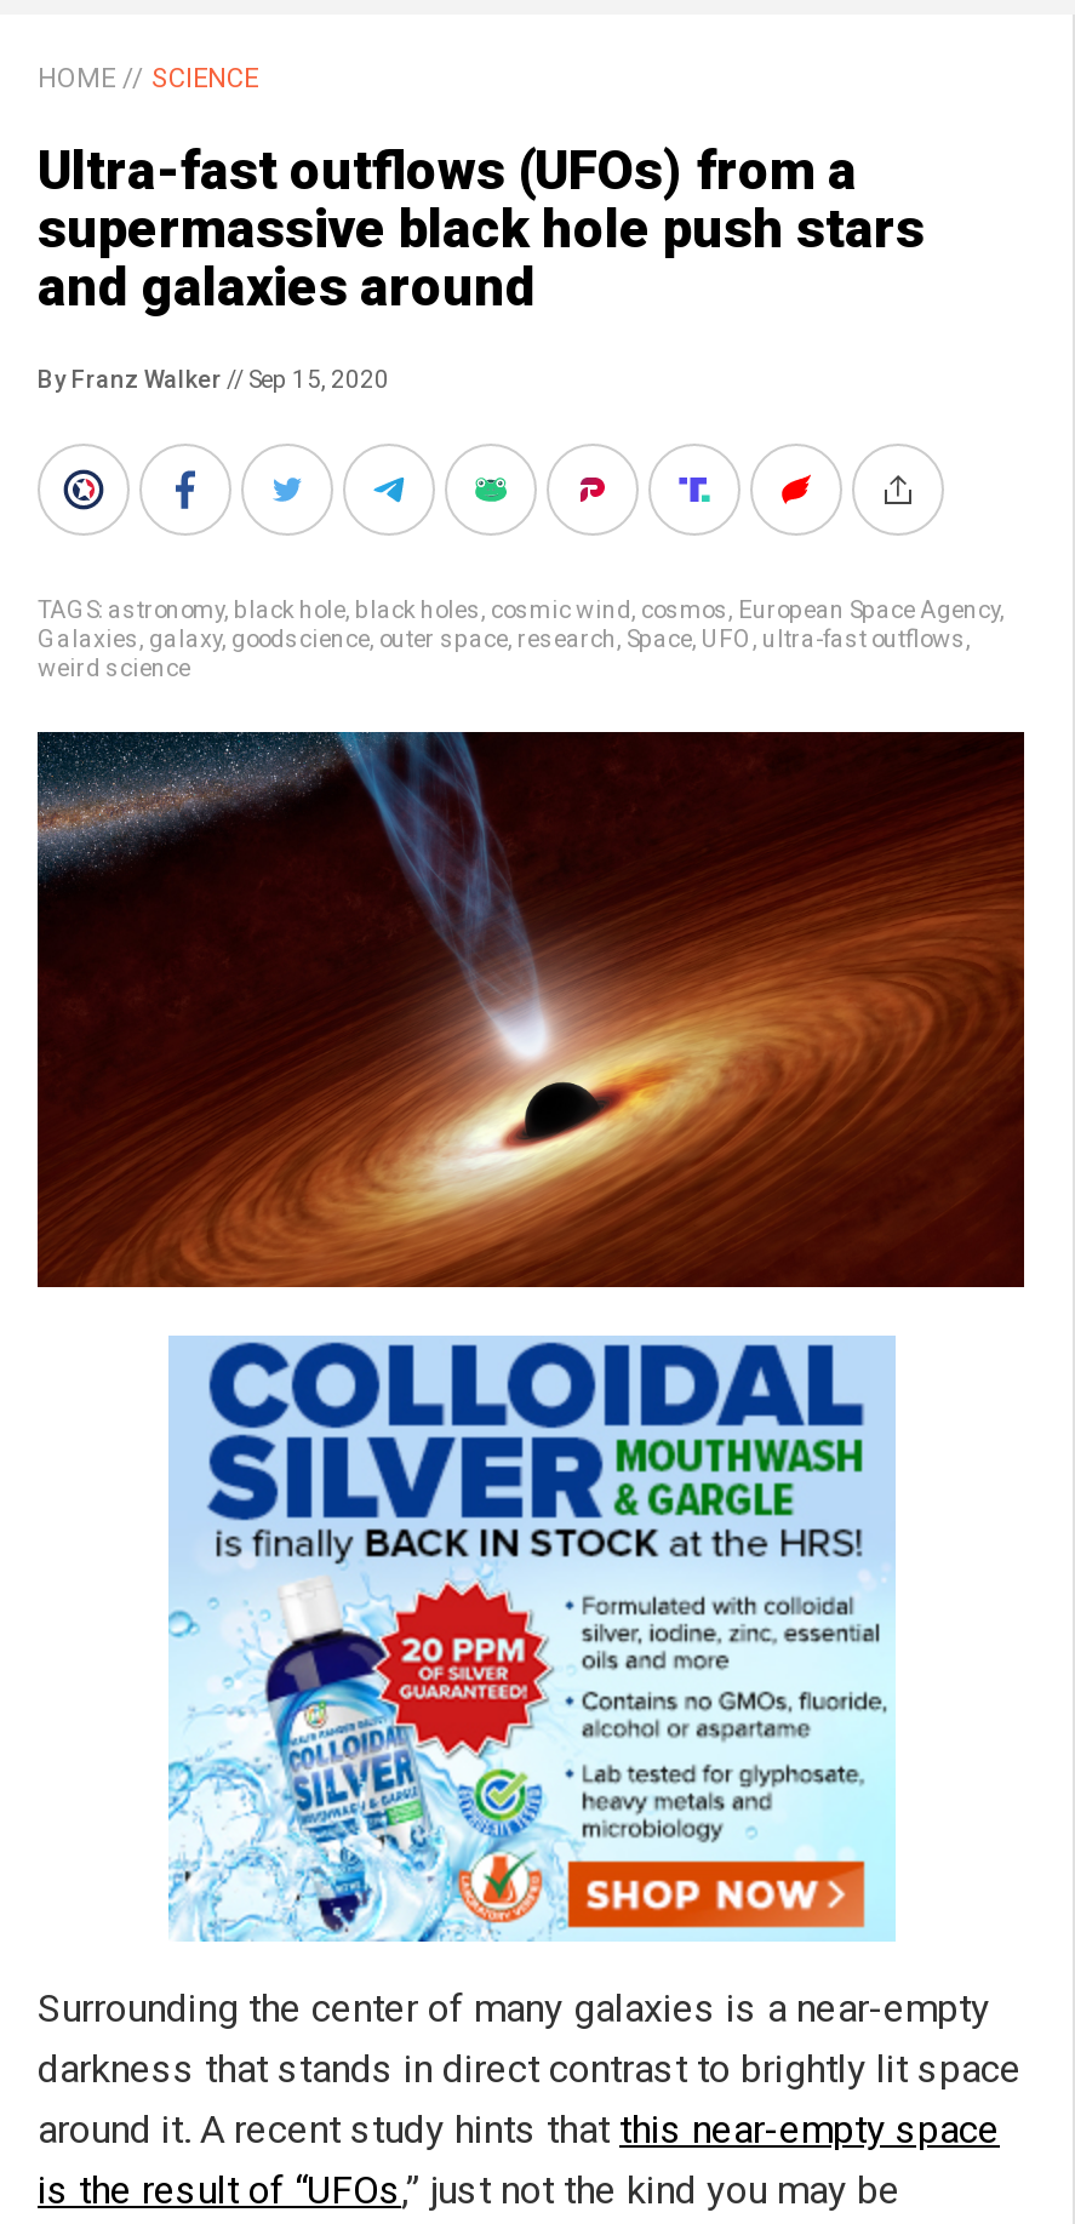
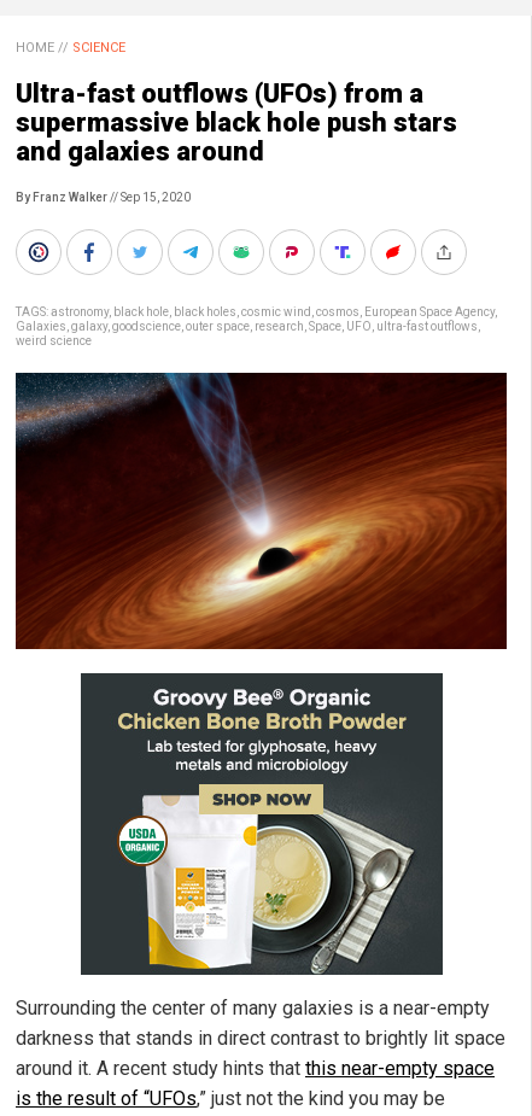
[166,1336,896,1944] [image] -> [80,672,444,976] [image]

